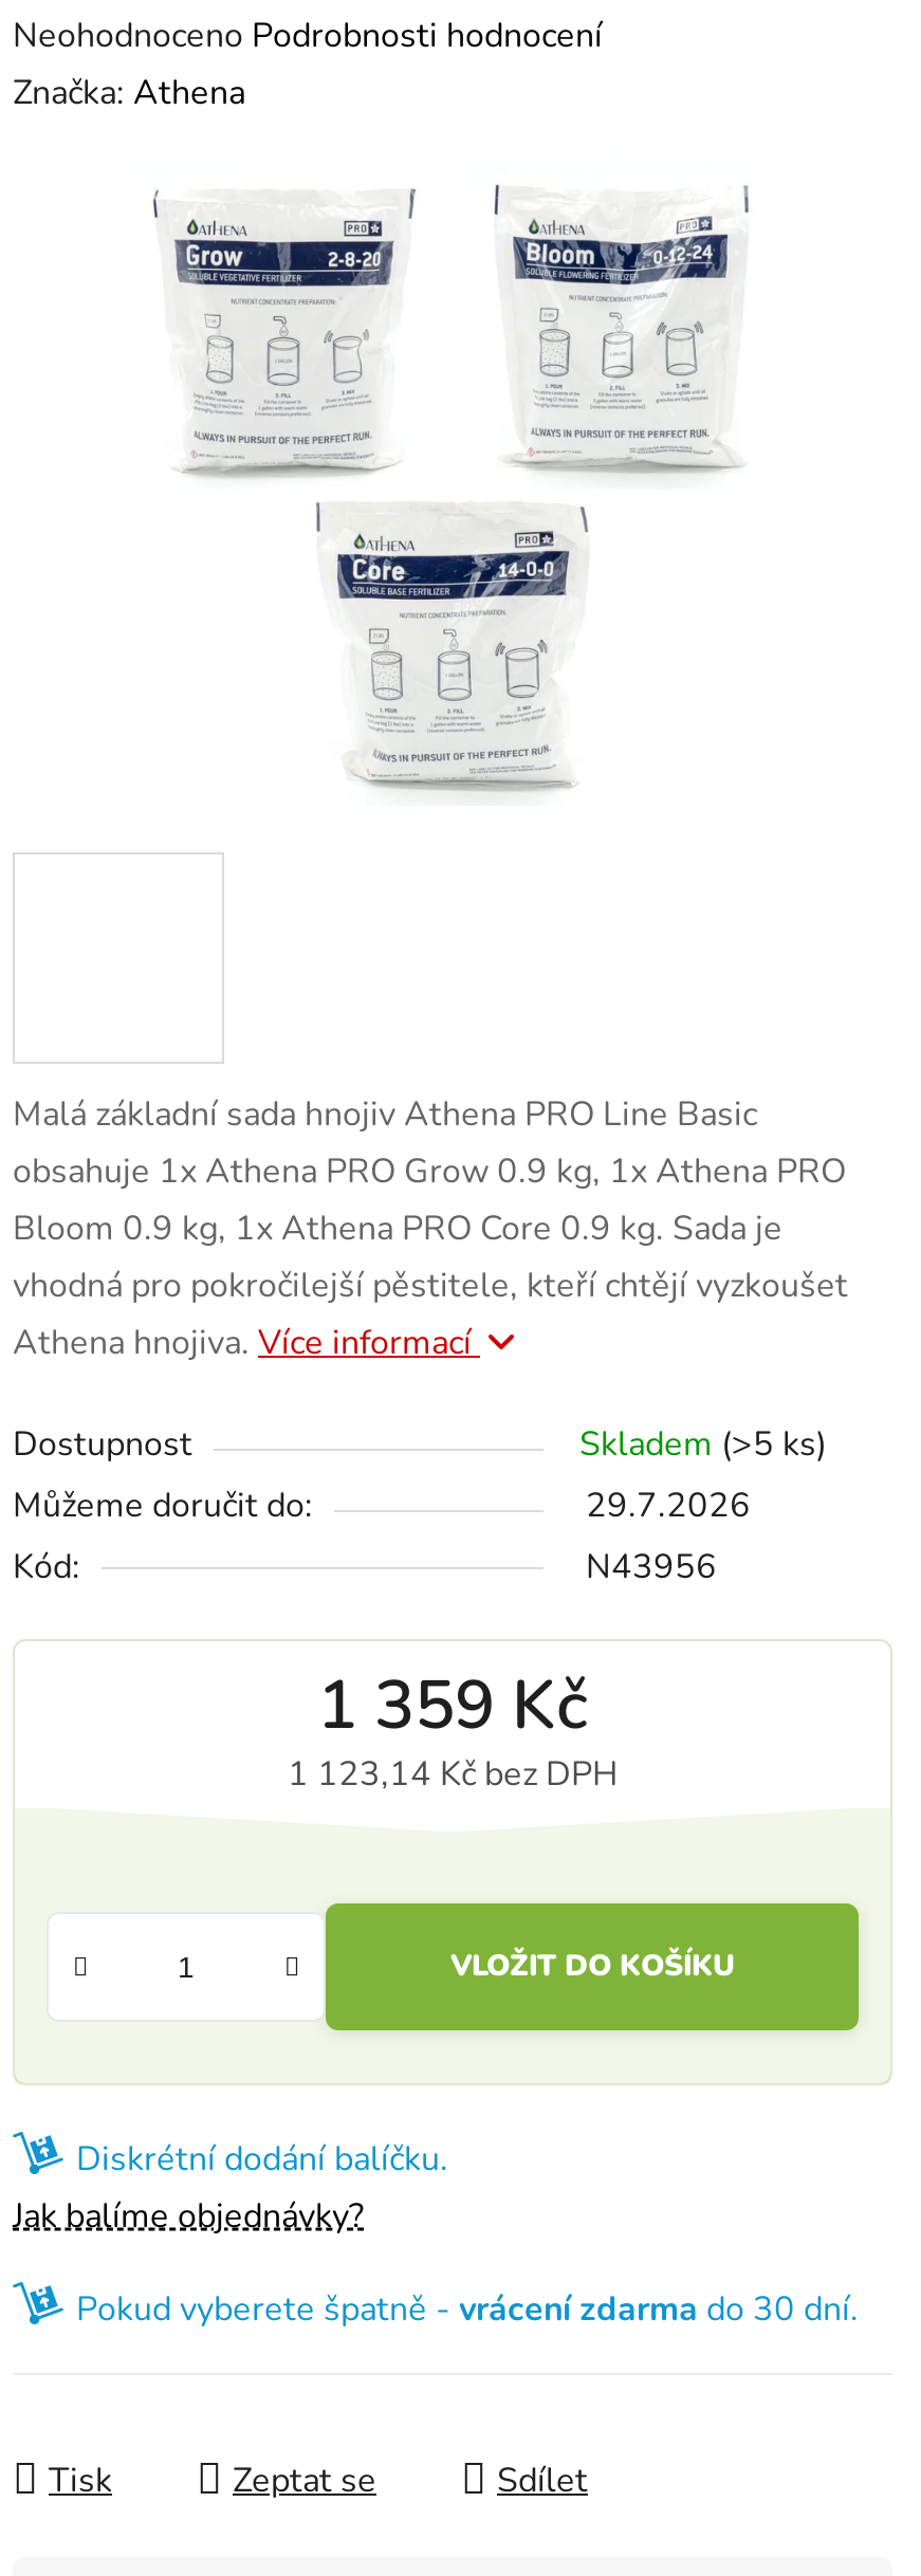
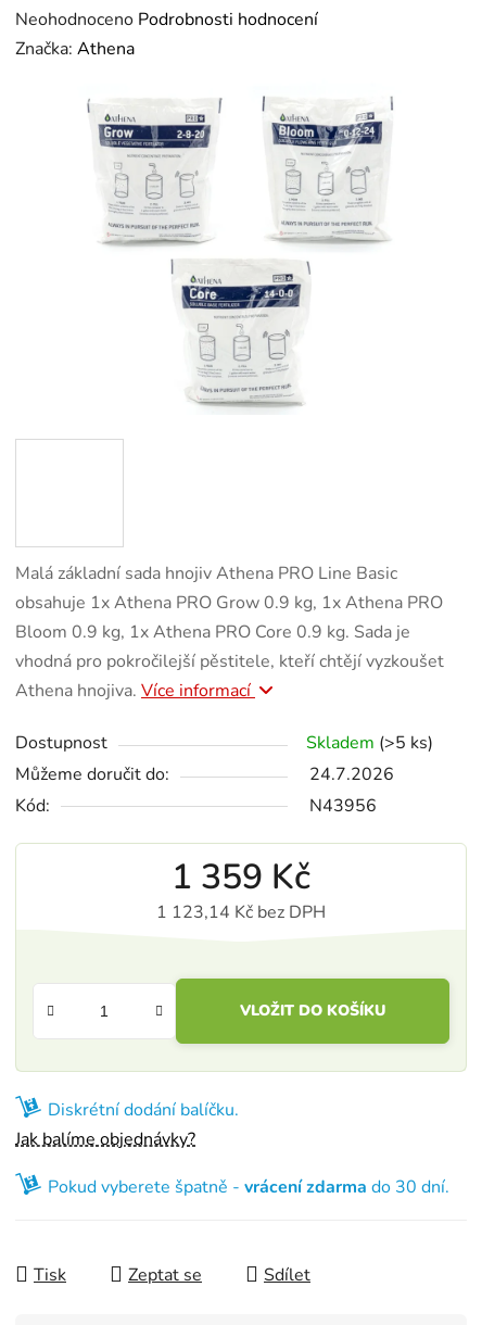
[586,1482,751,1529] 29.7.2026 -> [309,762,394,786] 24.7.2026

